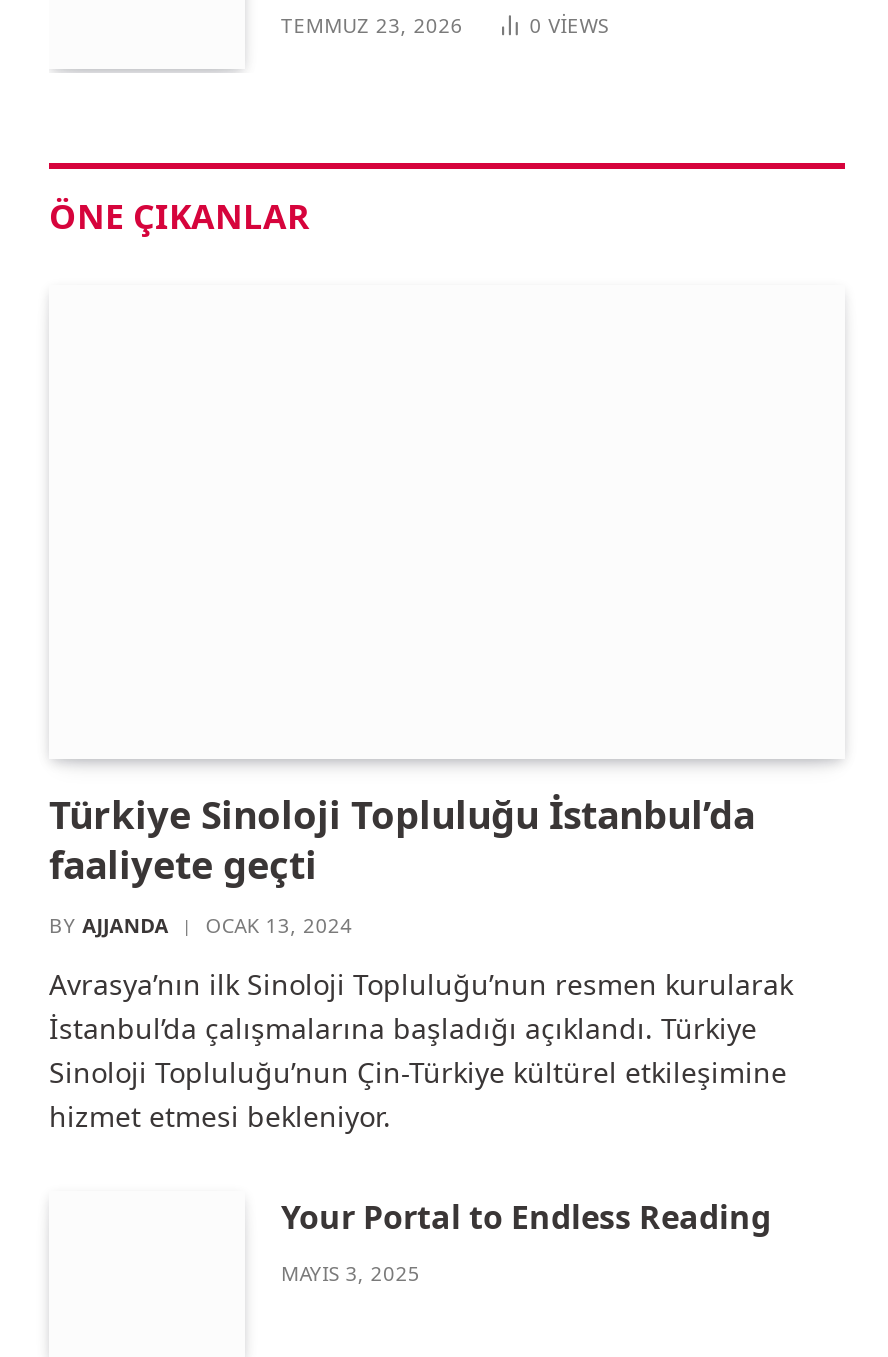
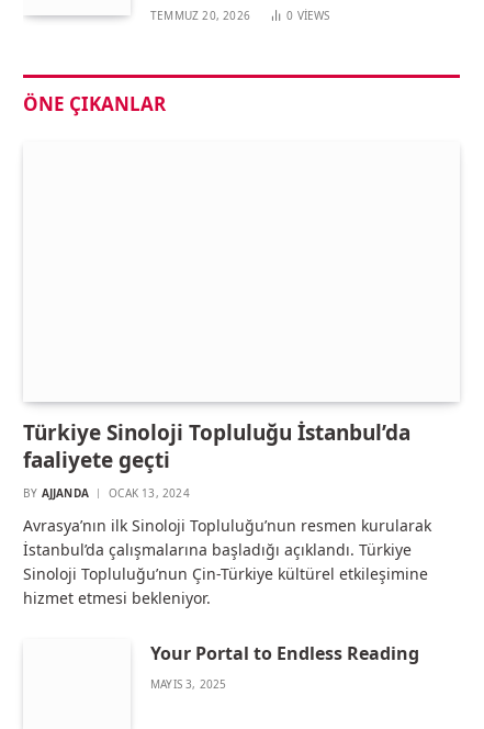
[281,11,463,39] TEMMUZ 23, 2026 -> [150,8,250,23] TEMMUZ 20, 2026

